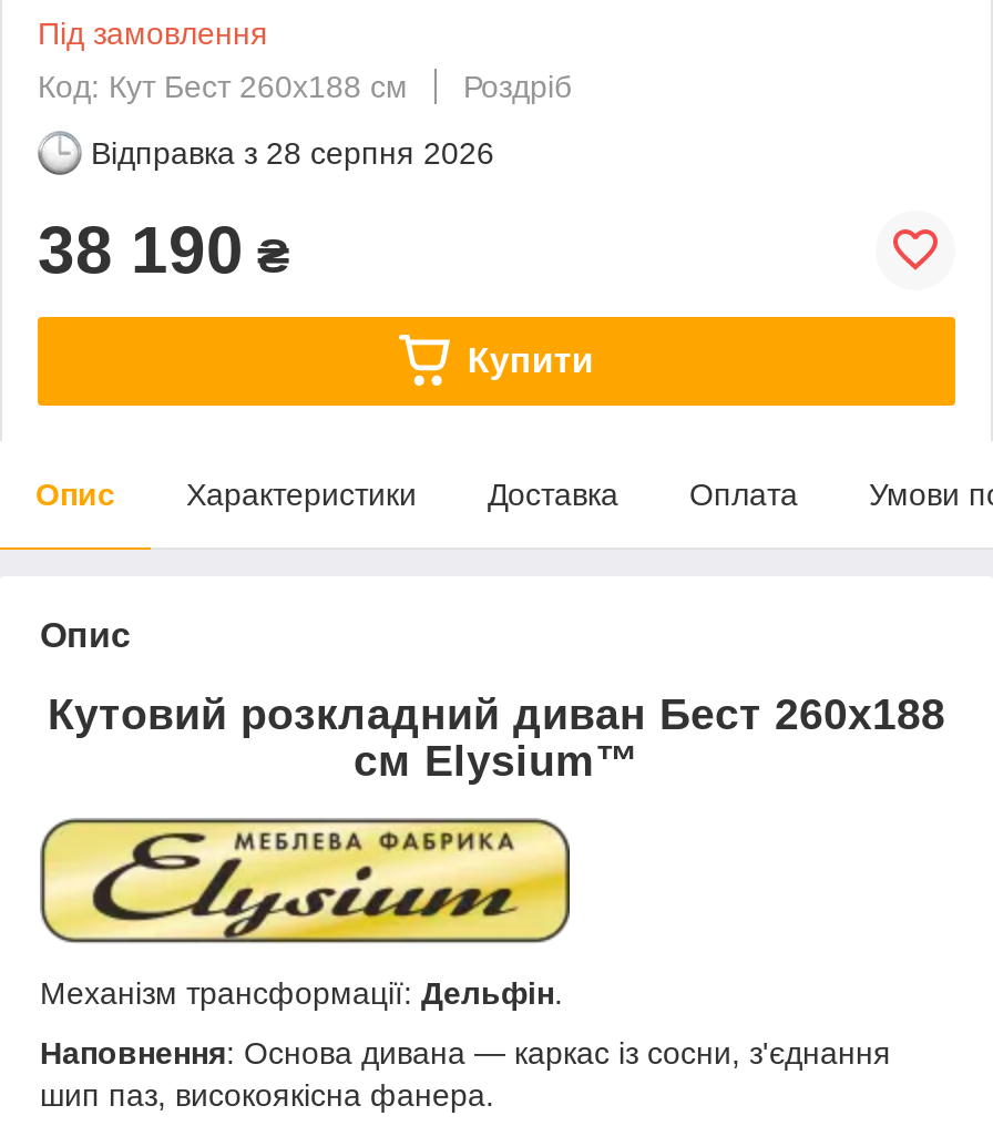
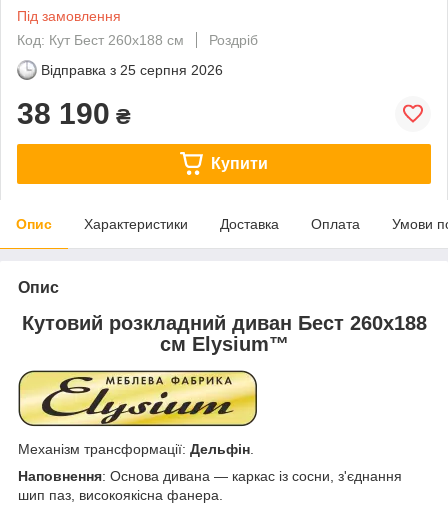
[91,135,494,170] Відправка з 28 серпня 2026 -> [41,62,223,78] Відправка з 25 серпня 2026

